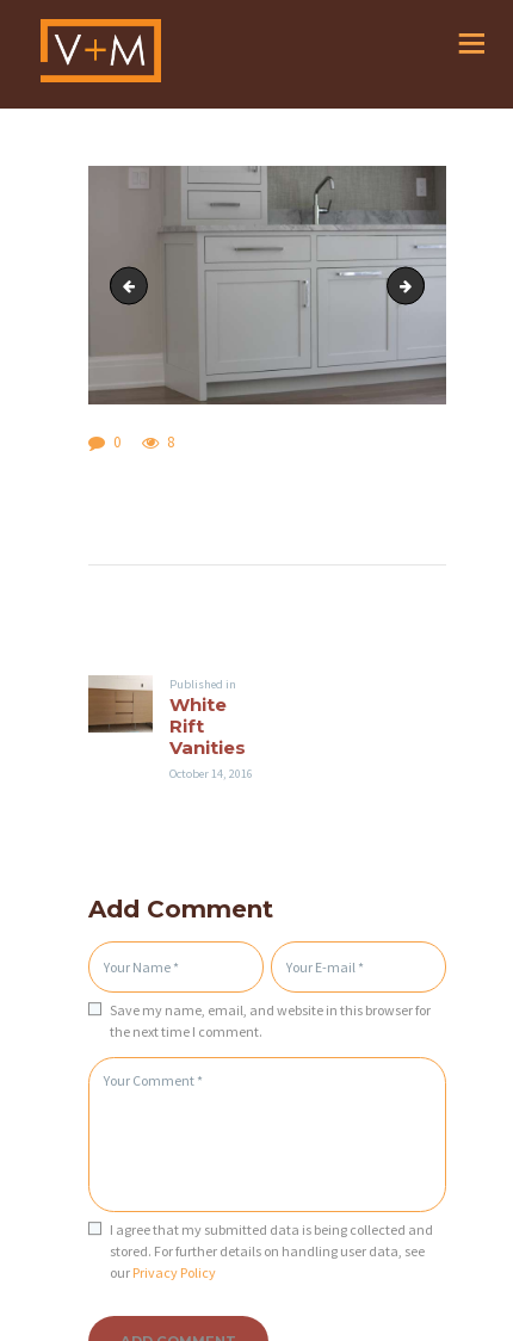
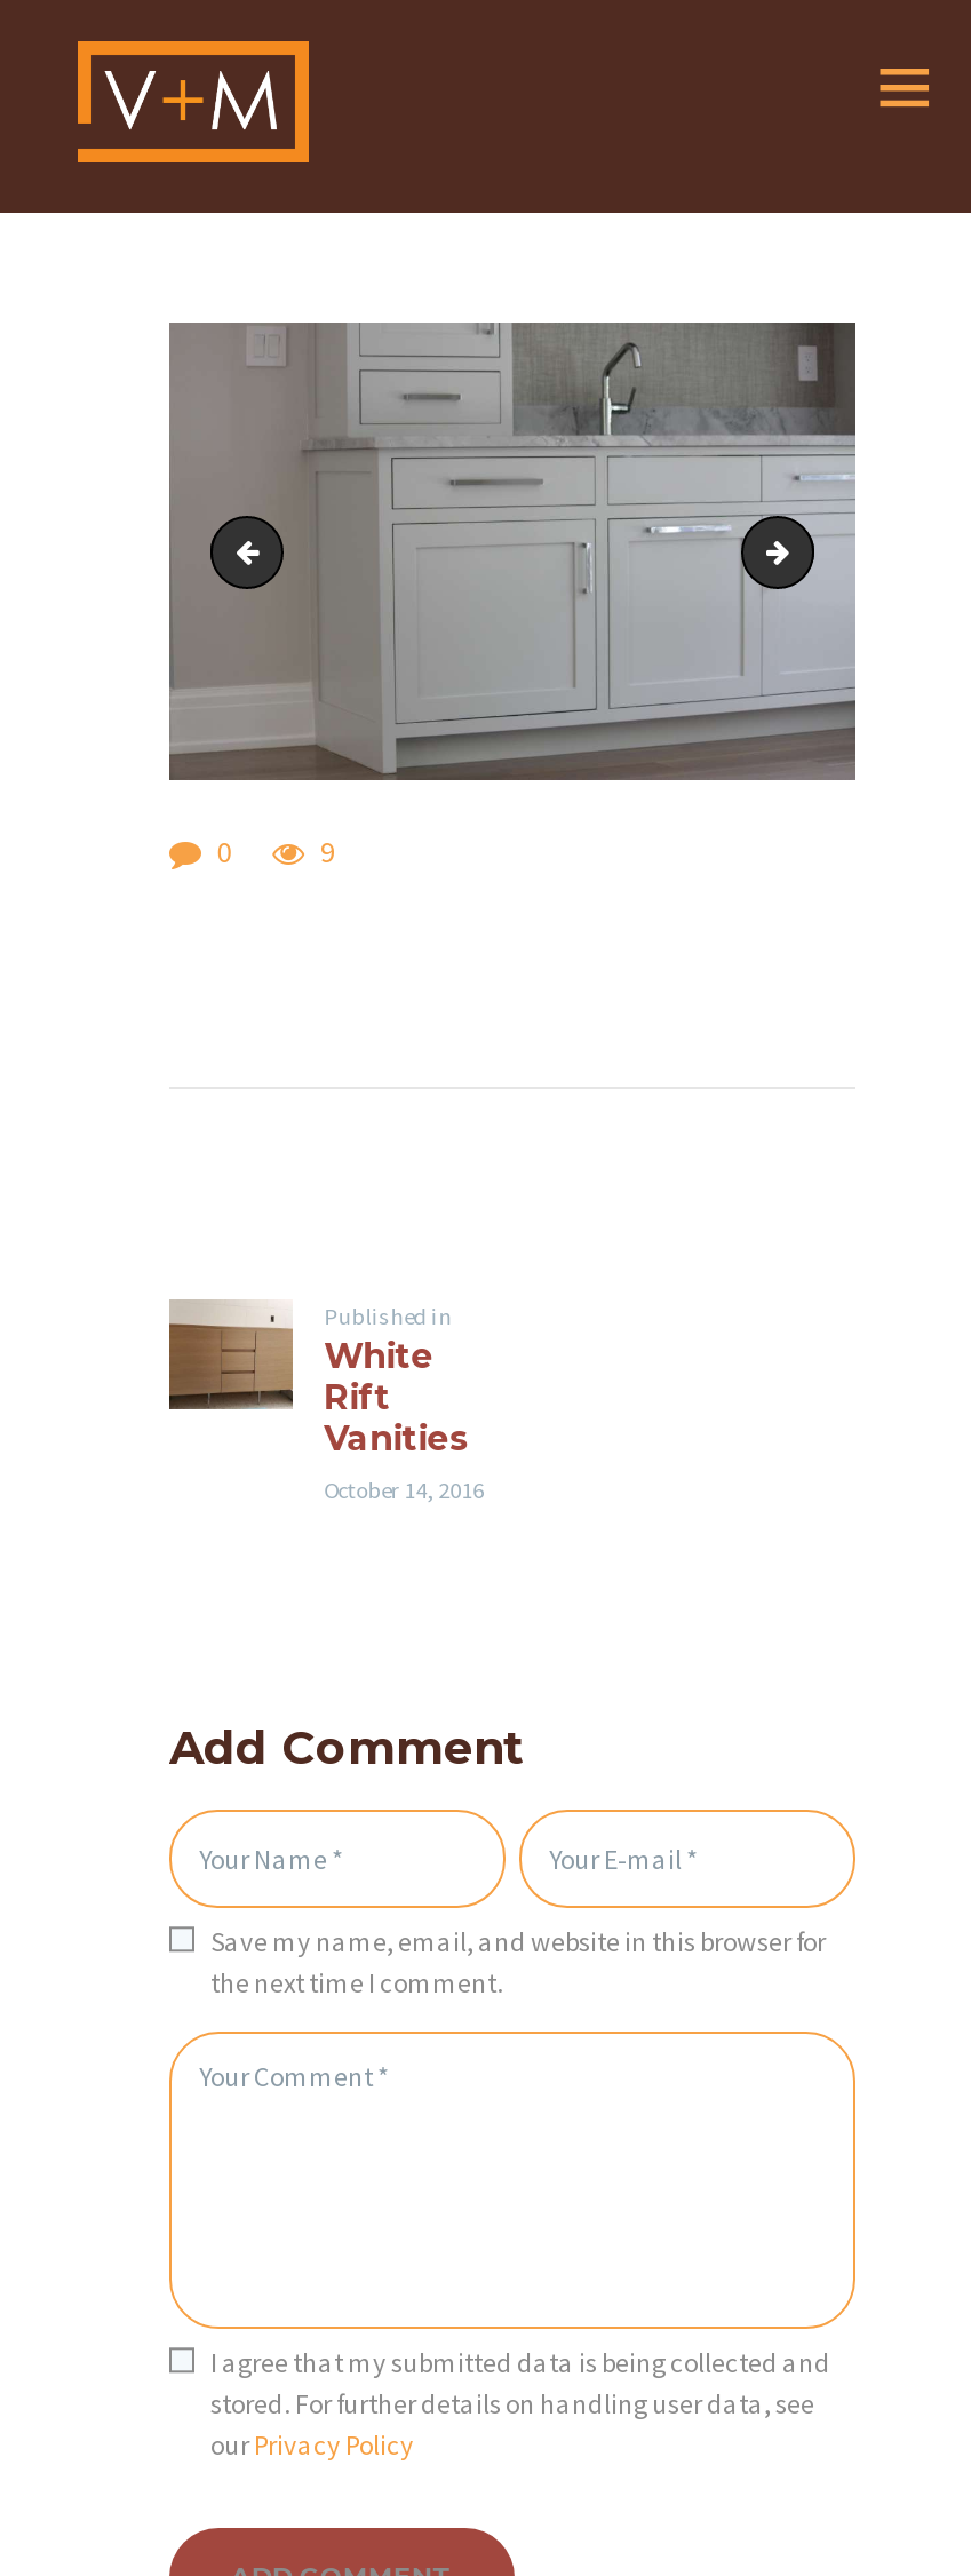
[167,432,174,452] 8 -> [320,833,334,872] 9

